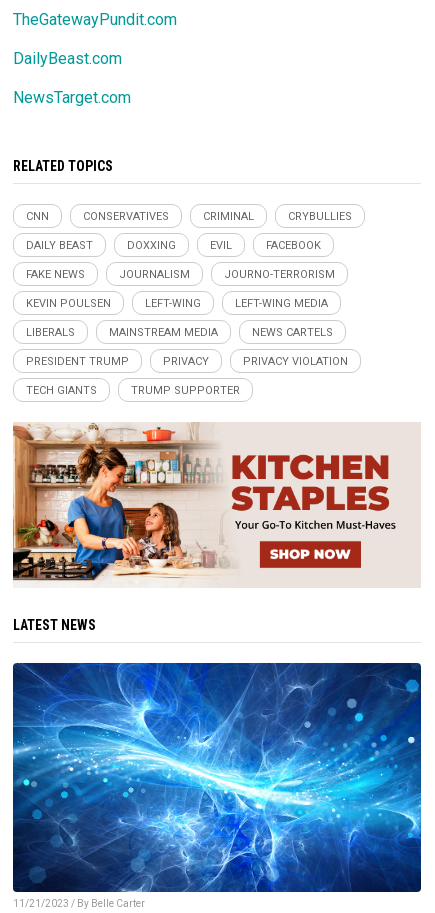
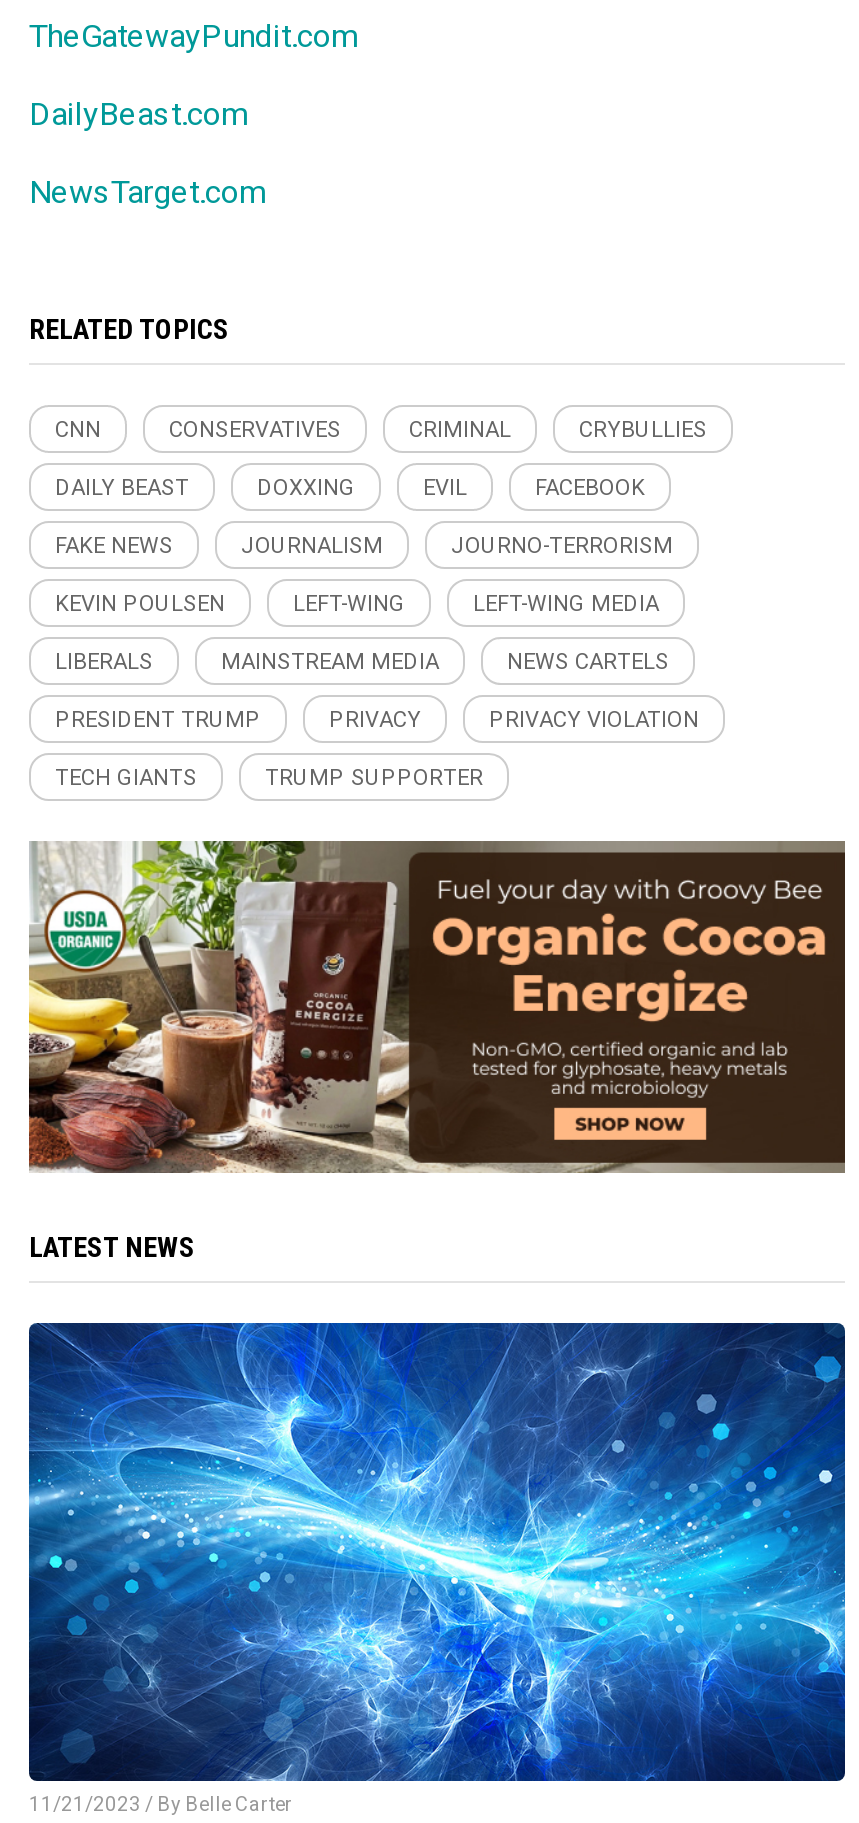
[12,422,421,588] [image] -> [27,839,847,1175] [image]

